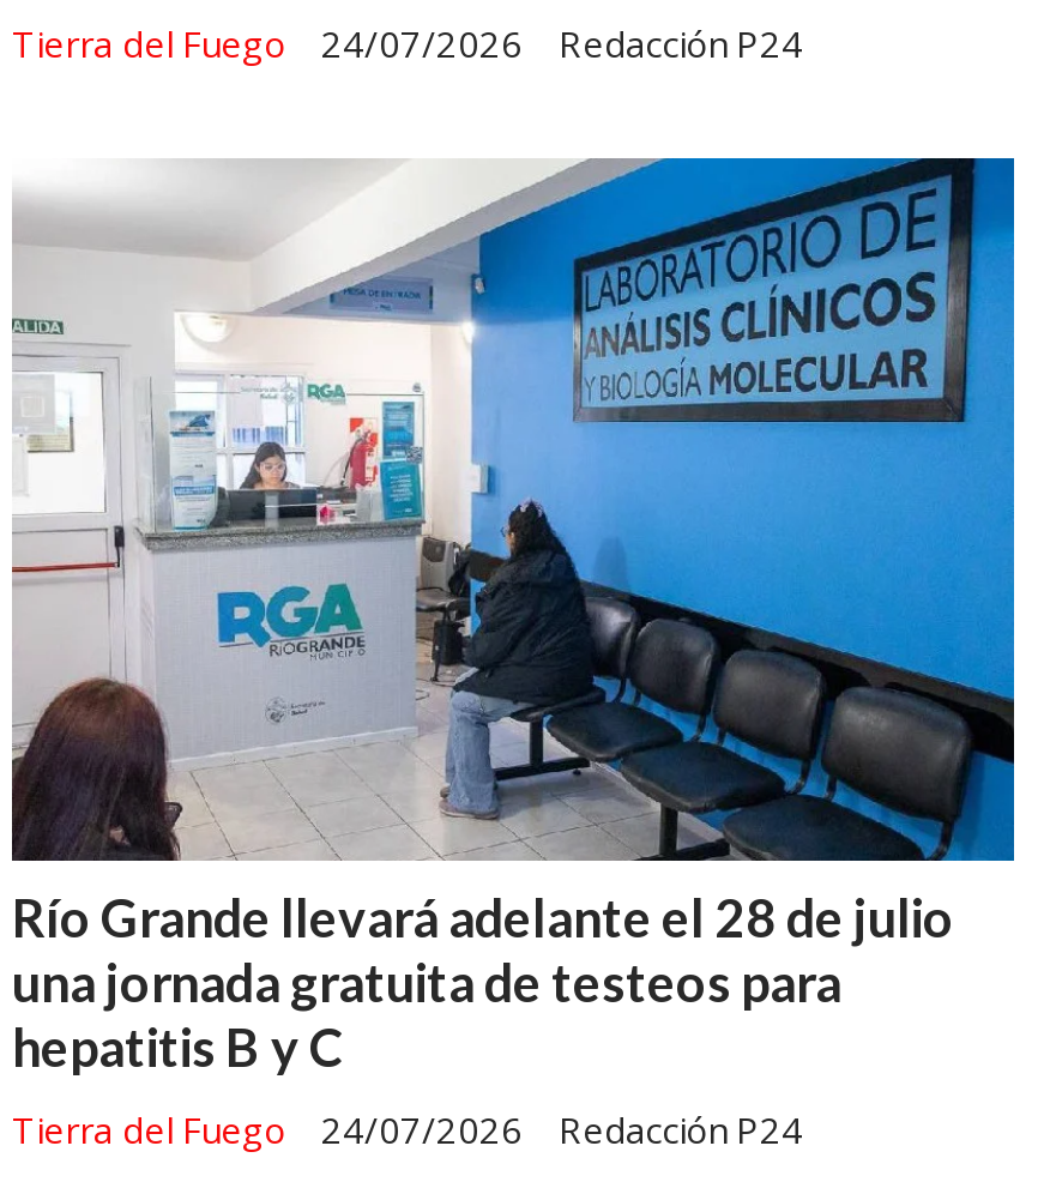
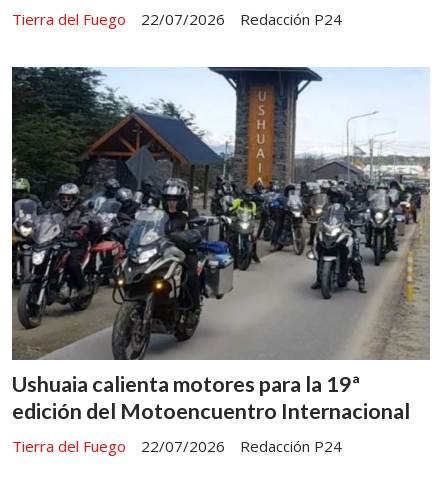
[12,18,803,66] Tierra del Fuego 24/07/2026 Redacción P24 -> [12,9,342,29] Tierra del Fuego 22/07/2026 Redacción P24
[12,155,1016,1077] [image] | Río Grande llevará adelante el 28 de julio | una jornada gratuita de testeos para | hepatitis B y C -> [11,66,431,424] [image] | Ushuaia calienta motores para la 19ª | edición del Motoencuentro Internacional
[12,1106,803,1154] Tierra del Fuego 24/07/2026 Redacción P24 -> [12,436,342,456] Tierra del Fuego 22/07/2026 Redacción P24

